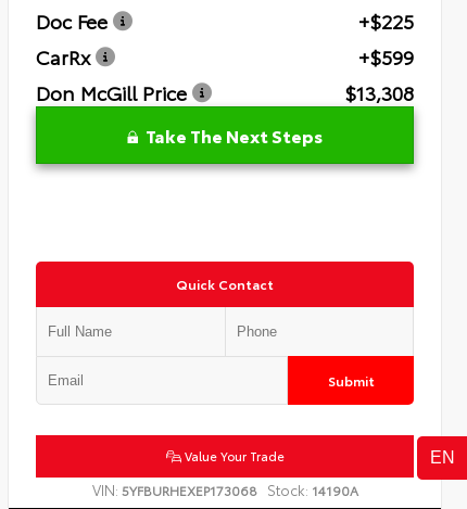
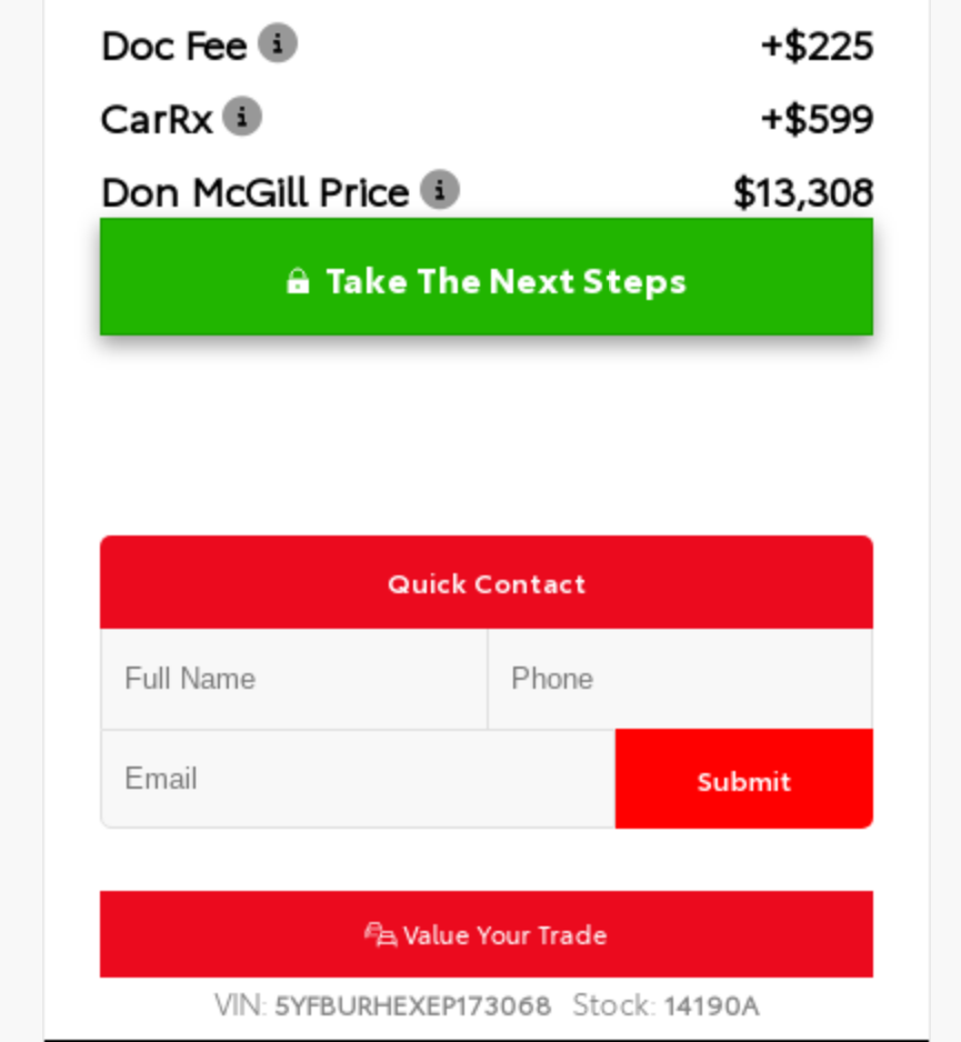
[416,435,464,481] [image] -> none

